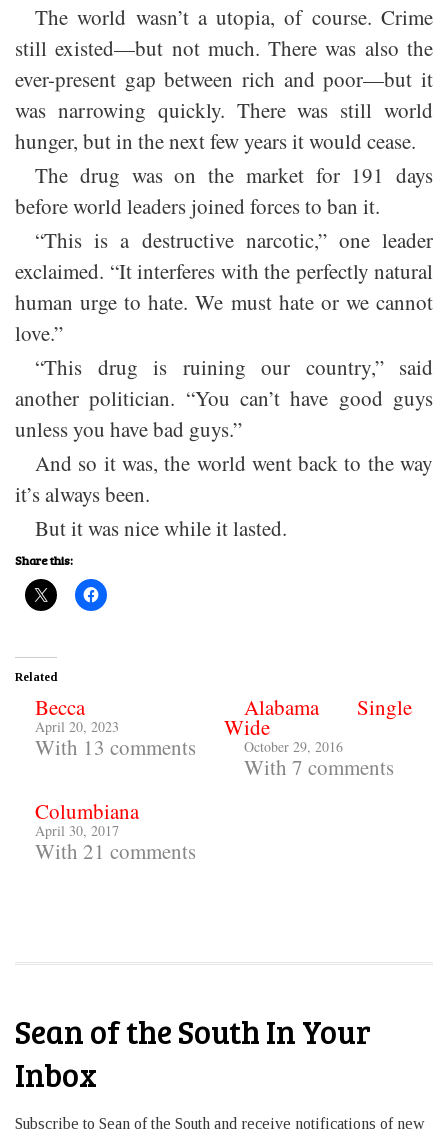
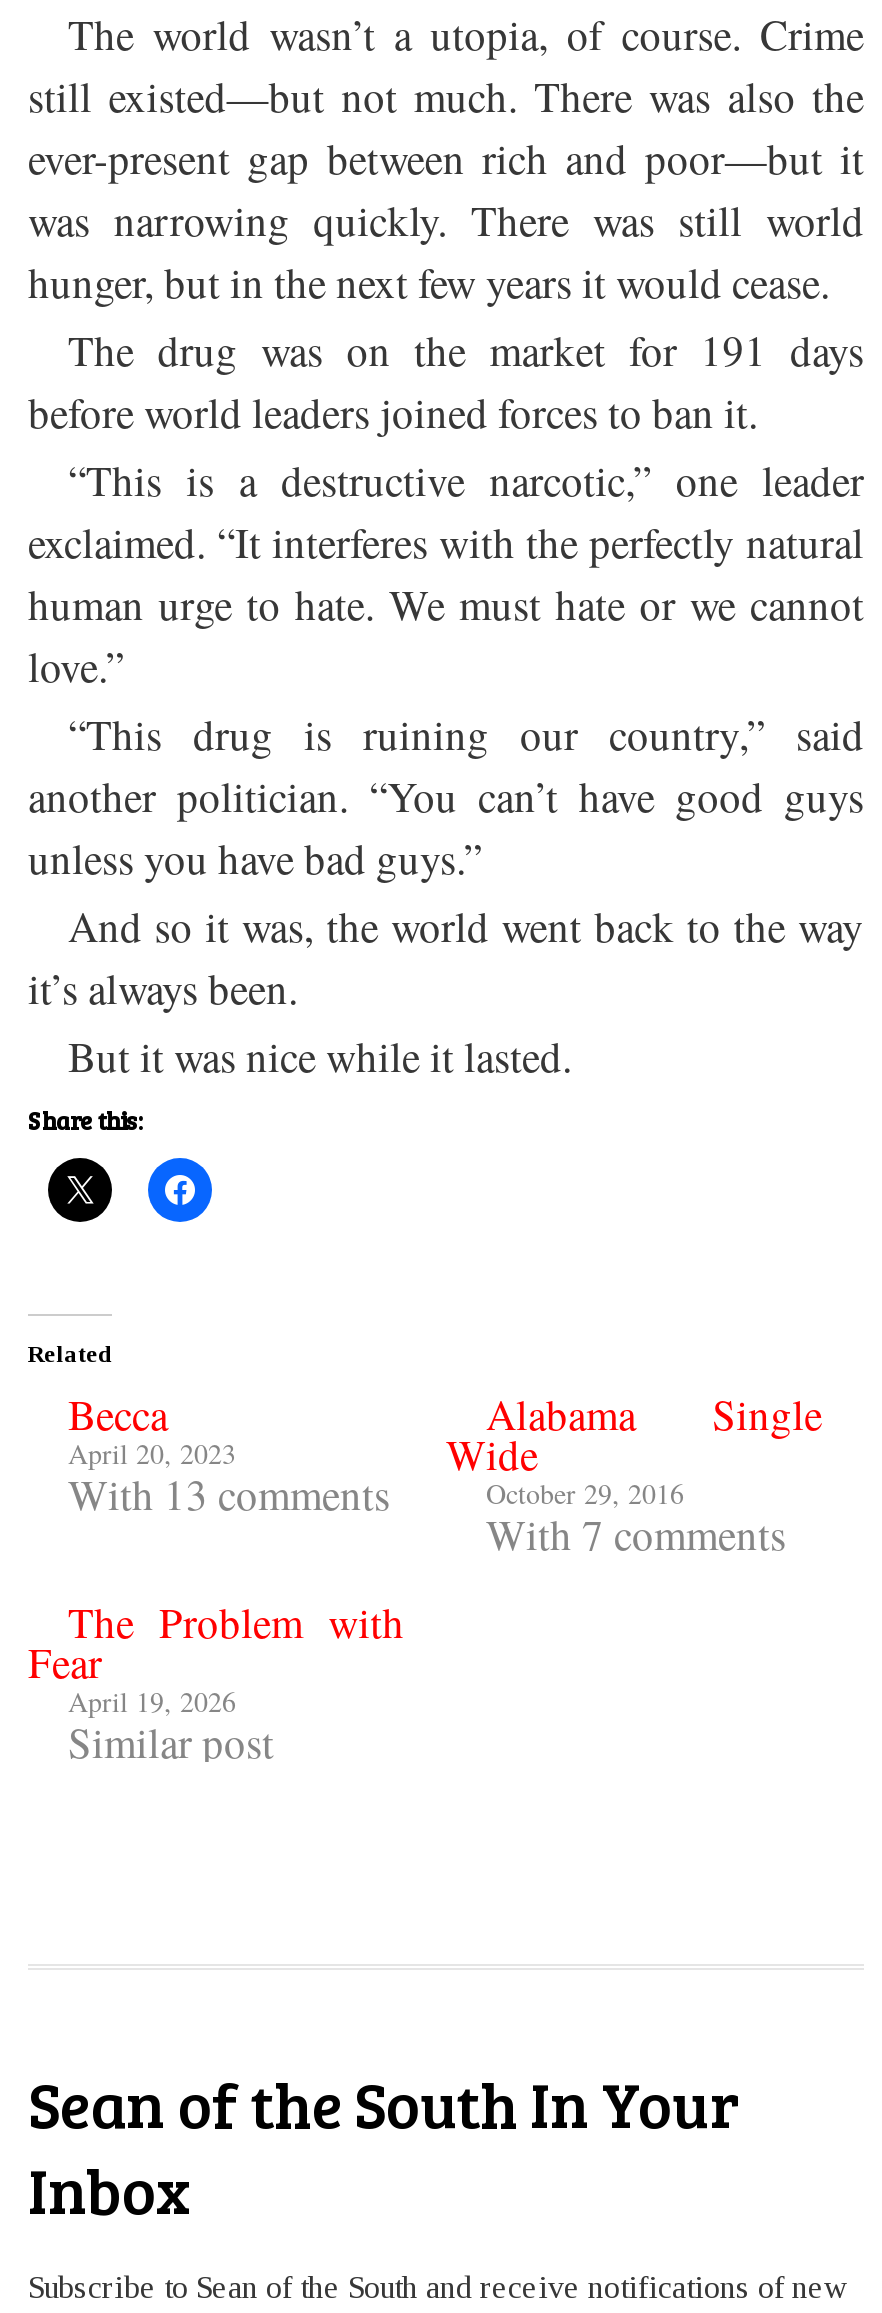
[35,797,196,865] Columbiana | April 30, 2017 | With 21 comments -> [28,1594,404,1770] The Problem with | Fear | April 19, 2026 | Similar post

